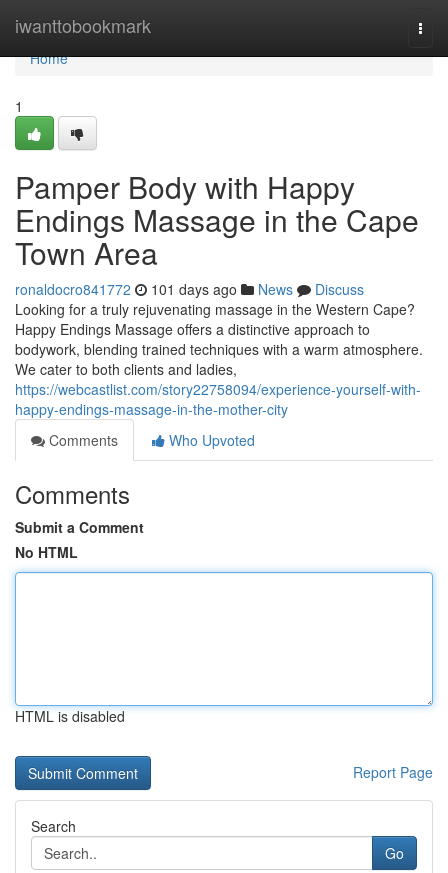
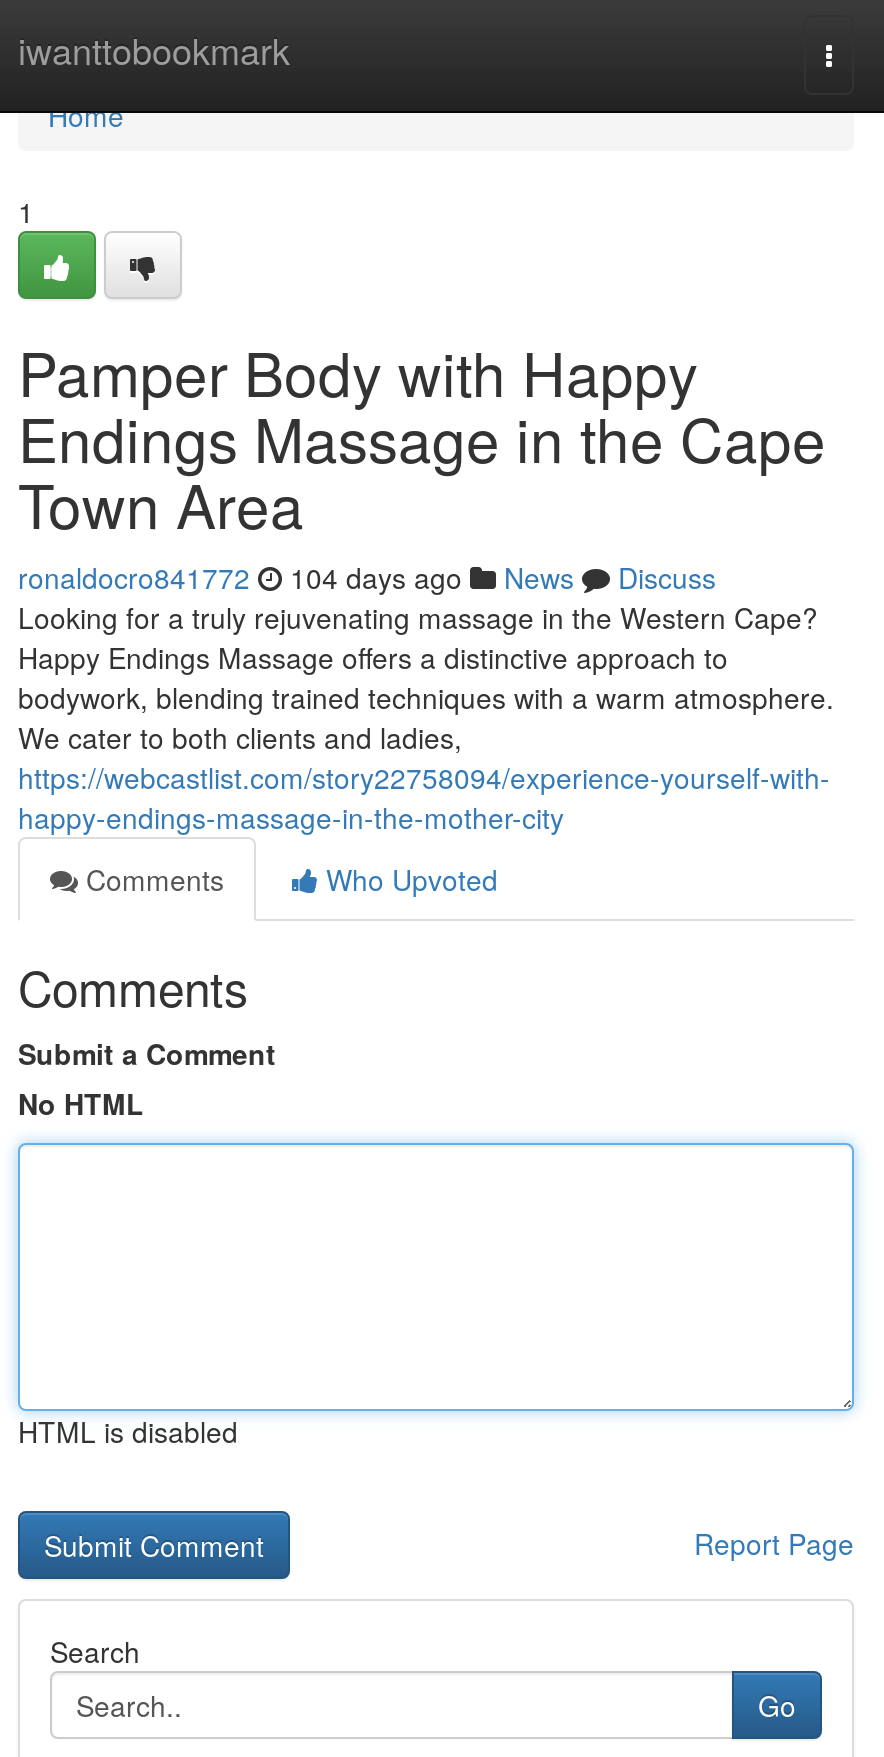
[15,279,364,299] ronaldocro841772 101 days ago News Discuss -> [18,557,716,597] ronaldocro841772 104 days ago News Discuss

